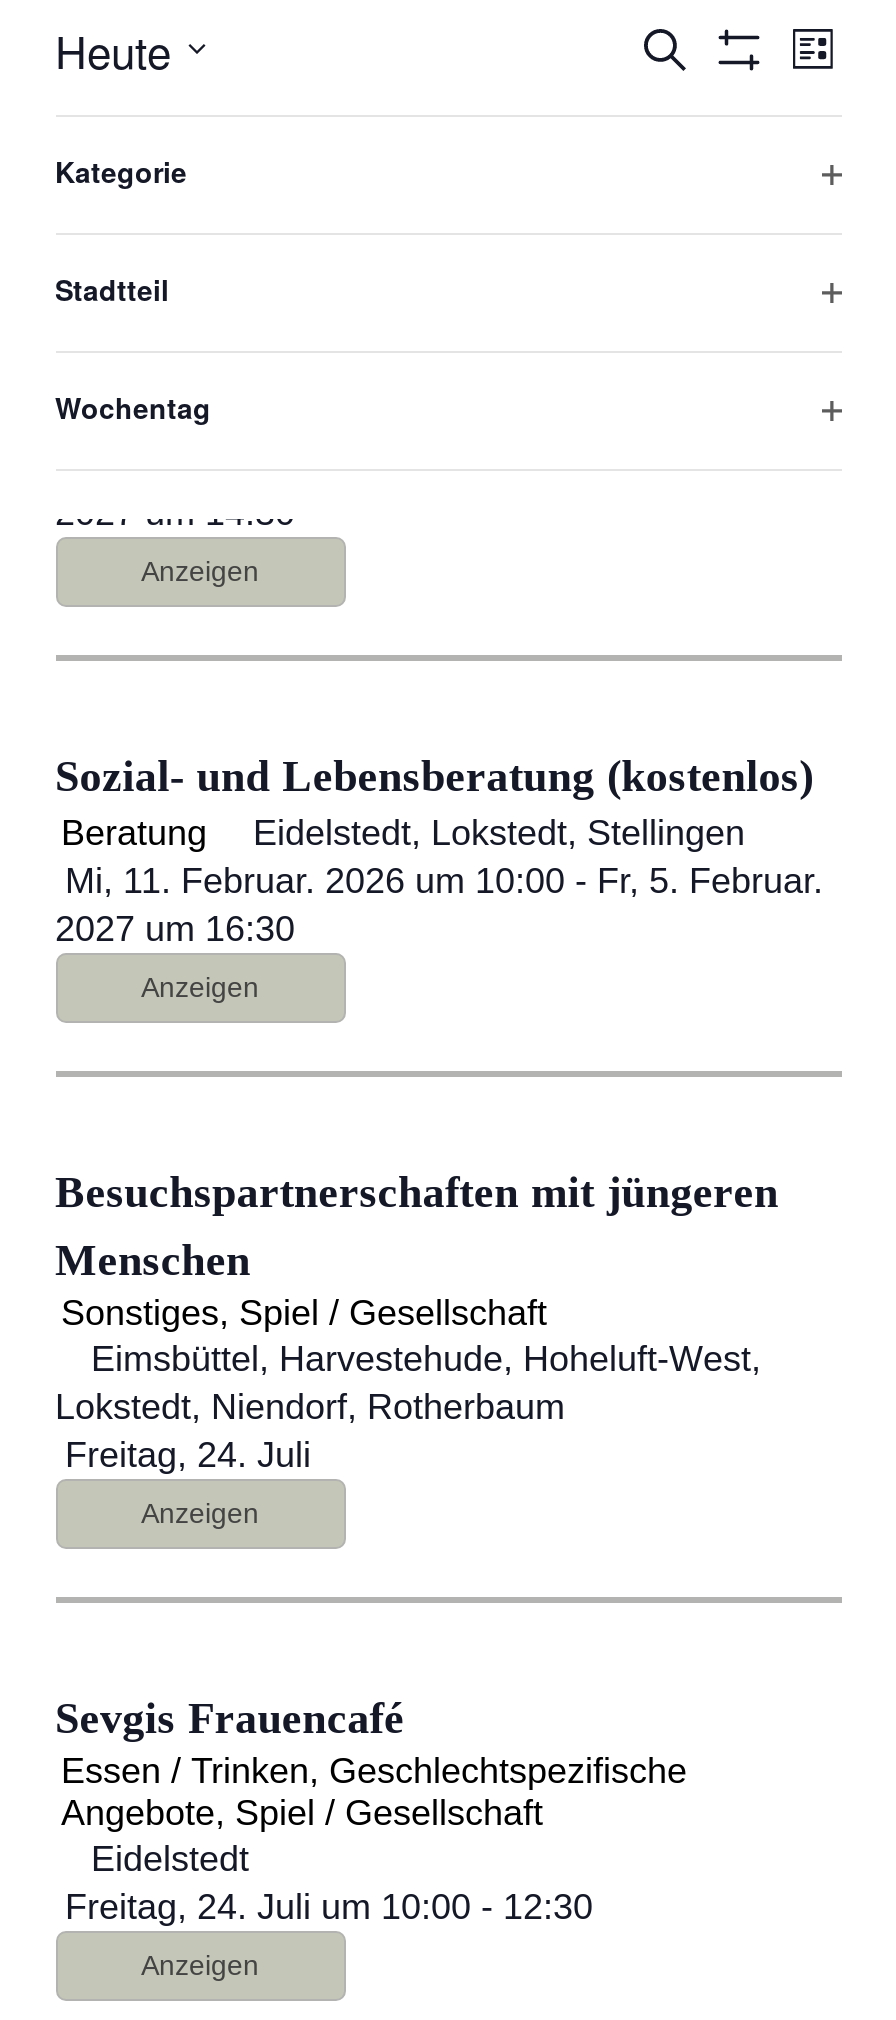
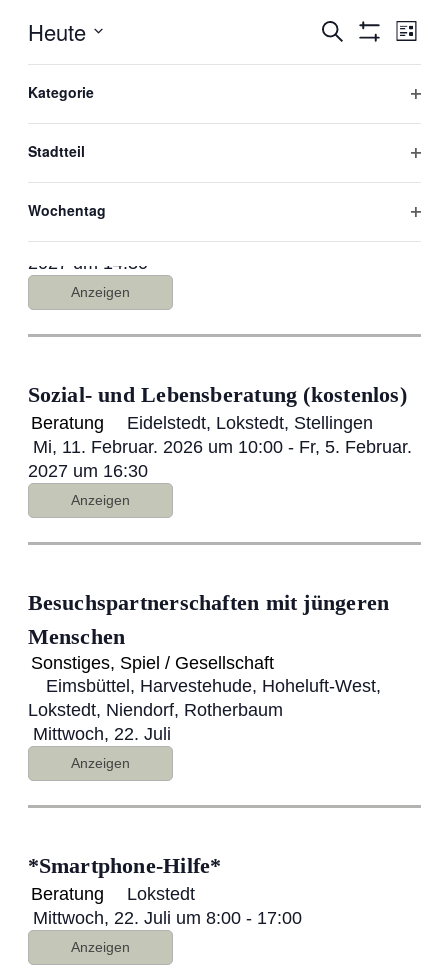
[65,1435,311,1475] Freitag, 24. Juli -> [32,724,170,744] Mittwoch, 22. Juli
[55,1693,687,1927] Sevgis Frauencafé | Essen / Trinken, Geschlechtspezifische | Angebote, Spiel / Gesellschaft | Eidelstedt | Freitag, 24. Juli um 10:00 - 12:30 -> [27,853,301,928] *Smartphone-Hilfe* | Beratung | Lokstedt | Mittwoch, 22. Juli um 8:00 - 17:00

